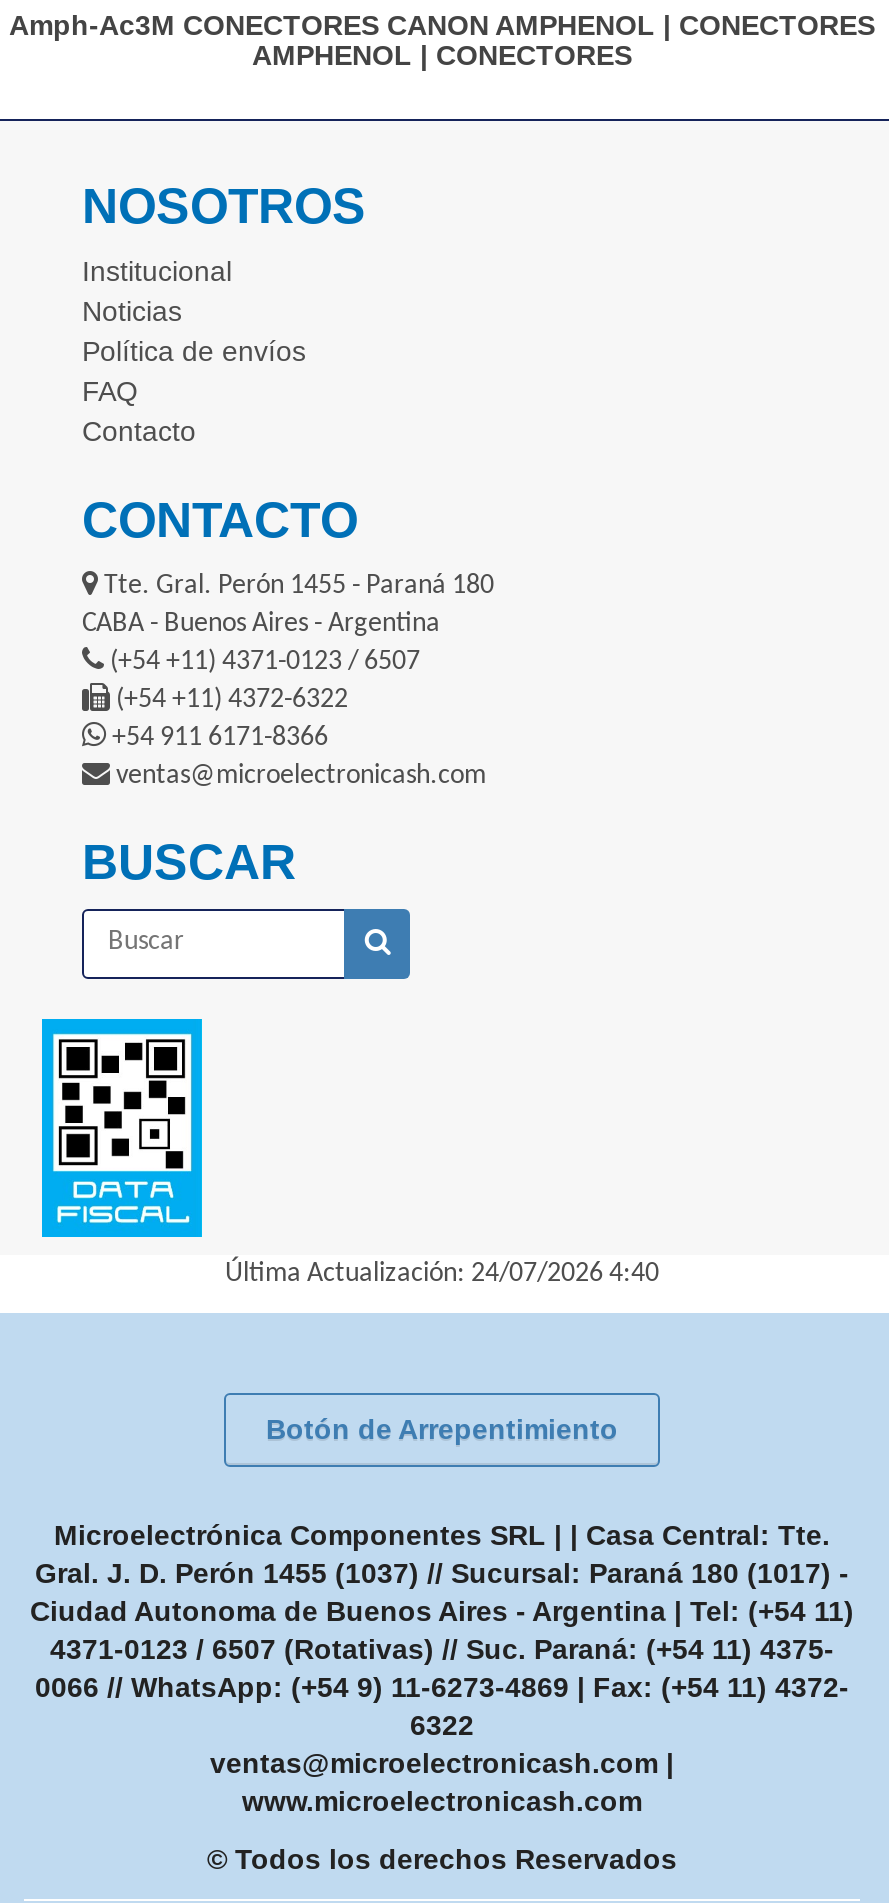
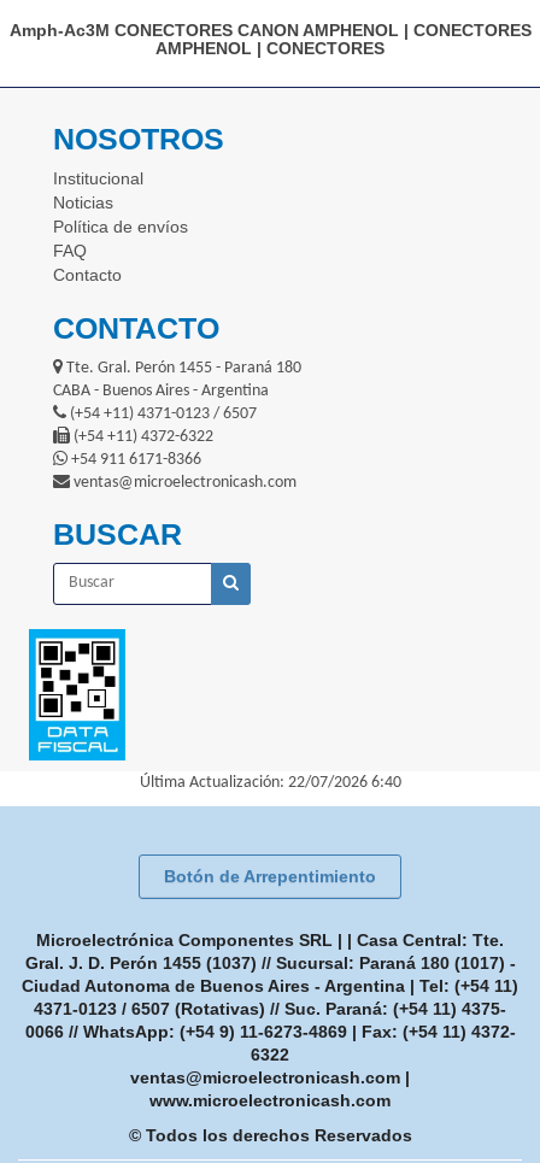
[225,1259,659,1289] Última Actualización: 24/07/2026 4:40 -> [139,774,401,792] Última Actualización: 22/07/2026 6:40

